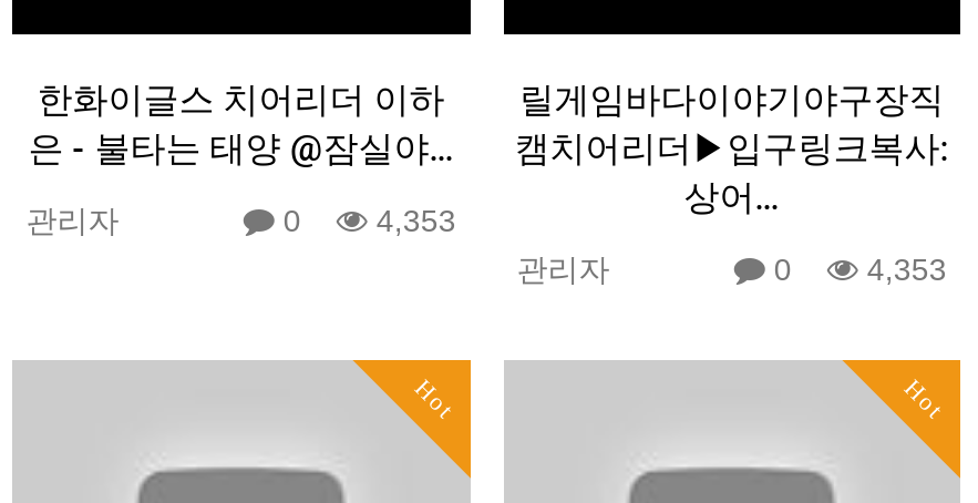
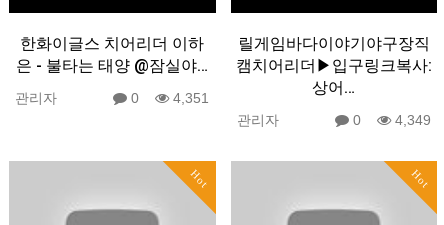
[274,203,456,239] 0 4,353 -> [127,90,209,106] 0 4,351
[765,252,947,288] 0 4,353 -> [349,112,431,128] 0 4,349

